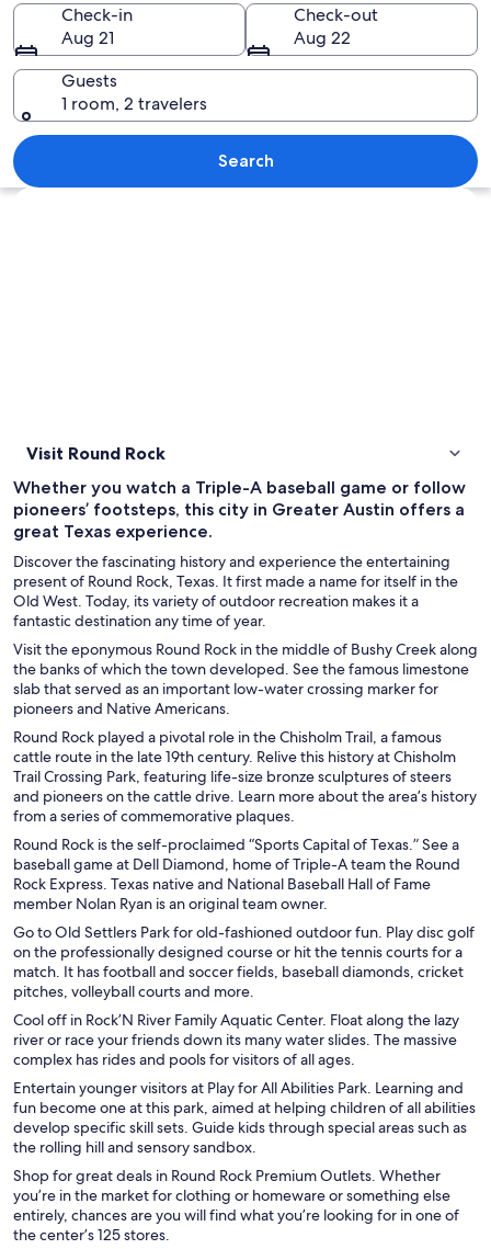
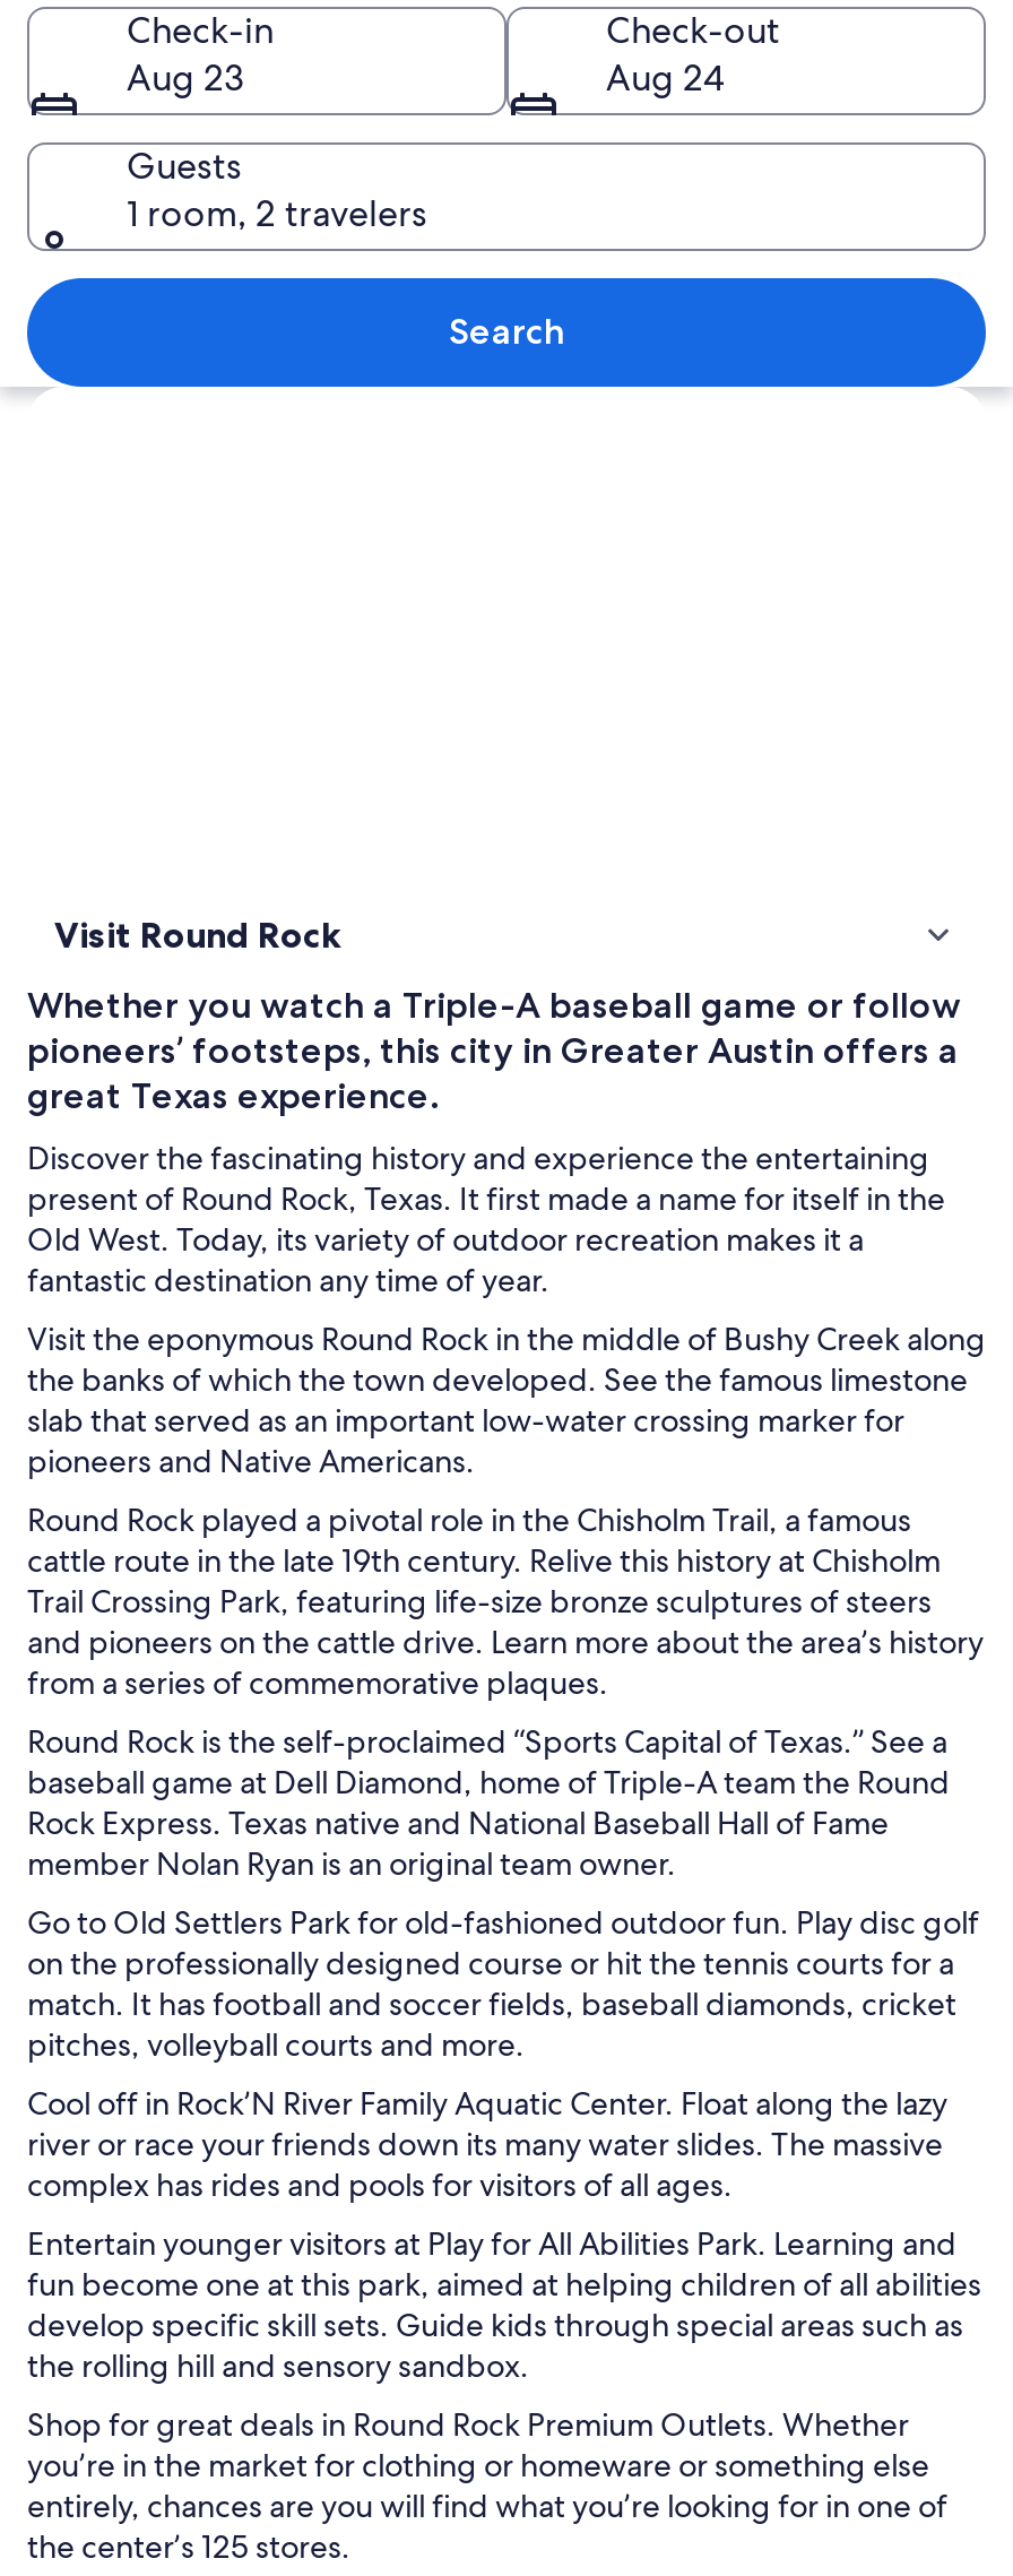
[61,26,114,49] Aug 21 -> [127,53,244,101] Aug 23
[294,26,351,49] Aug 22 -> [606,53,724,101] Aug 24

